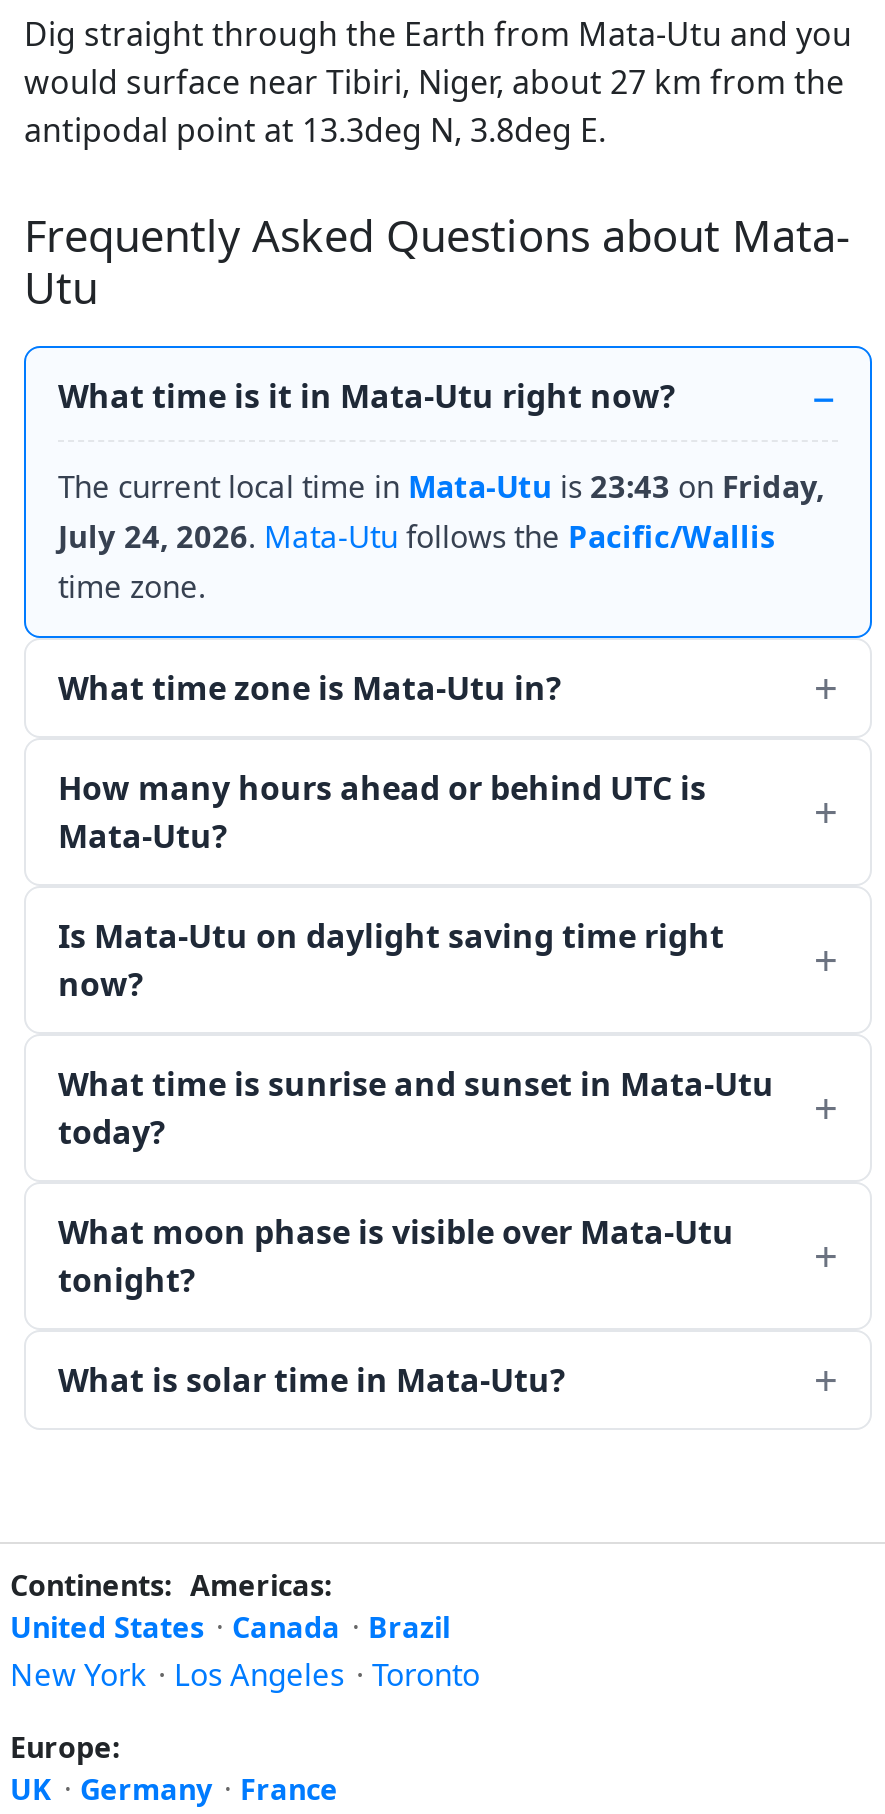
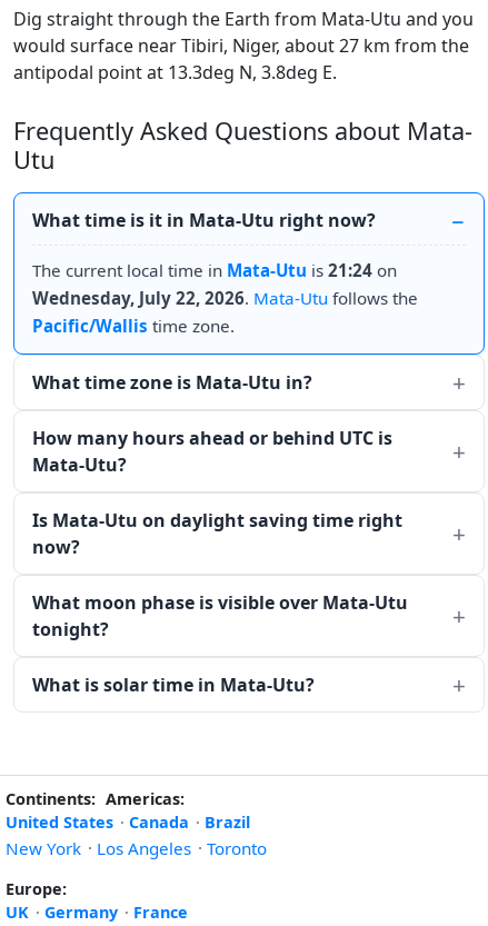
[58,466,824,606] The current local time in Mata-Utu is 23:43 on Friday, | July 24, 2026. Mata-Utu follows the Pacific/Wallis | time zone. -> [32,259,418,337] The current local time in Mata-Utu is 21:24 on | Wednesday, July 22, 2026. Mata-Utu follows the | Pacific/Wallis time zone.
[58,1062,774,1154] What time is sunrise and sunset in Mata-Utu | today? -> none

